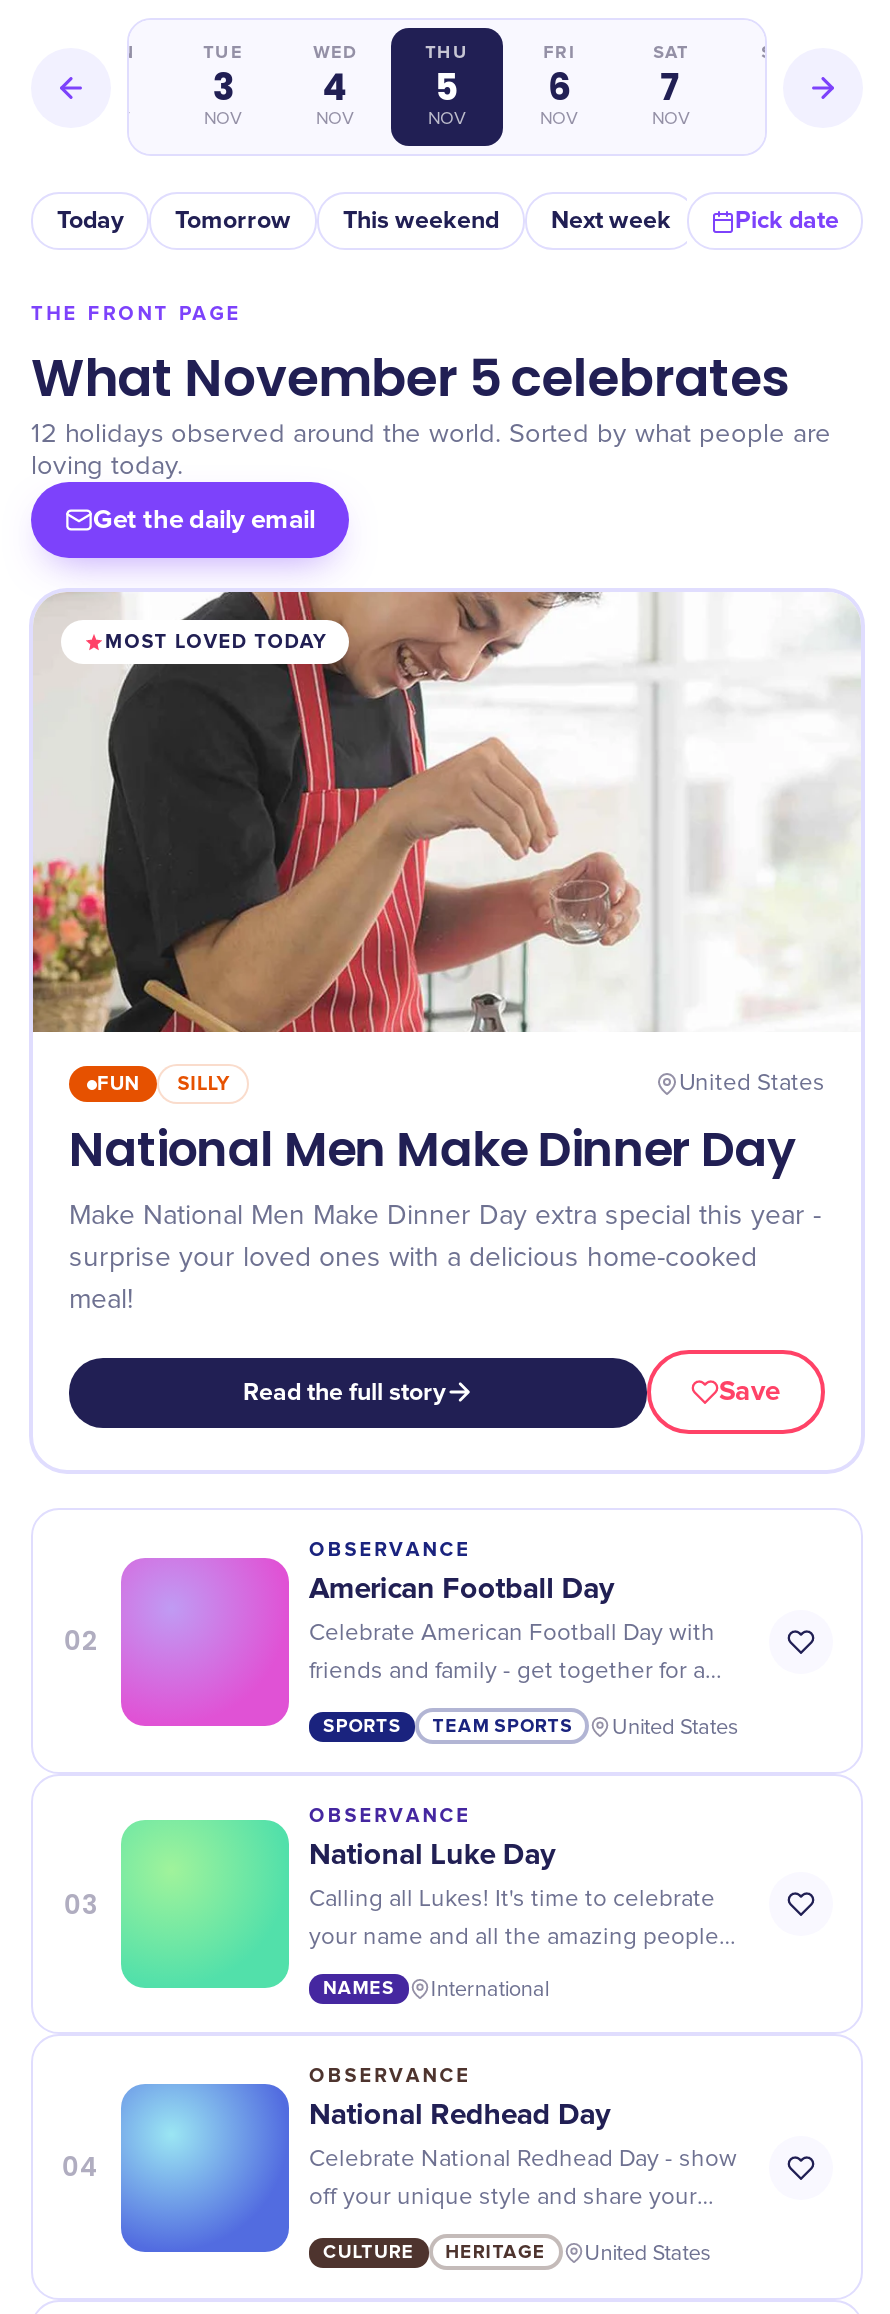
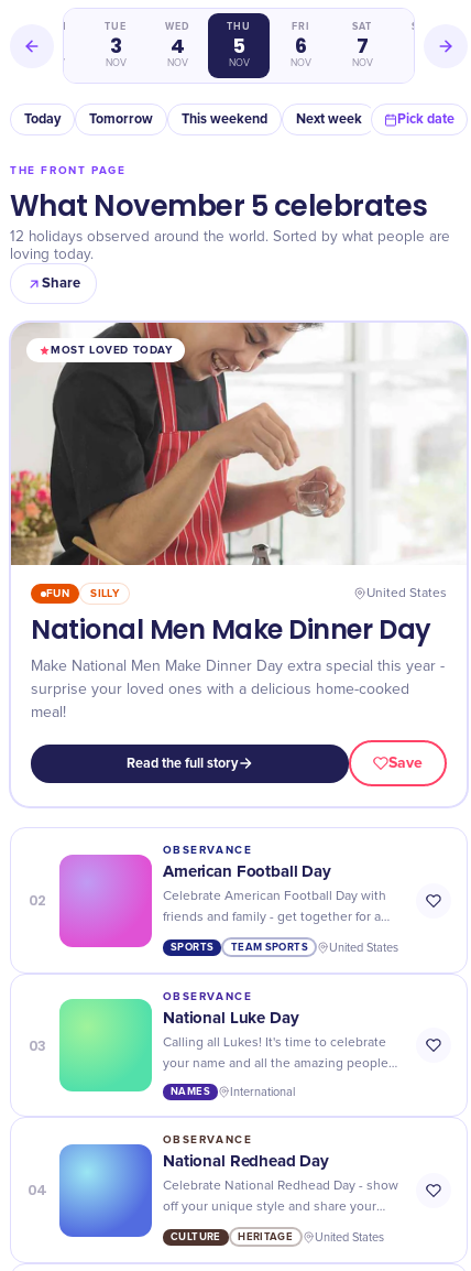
[93,504,315,536] Get the daily email -> [42,274,80,292] Share

